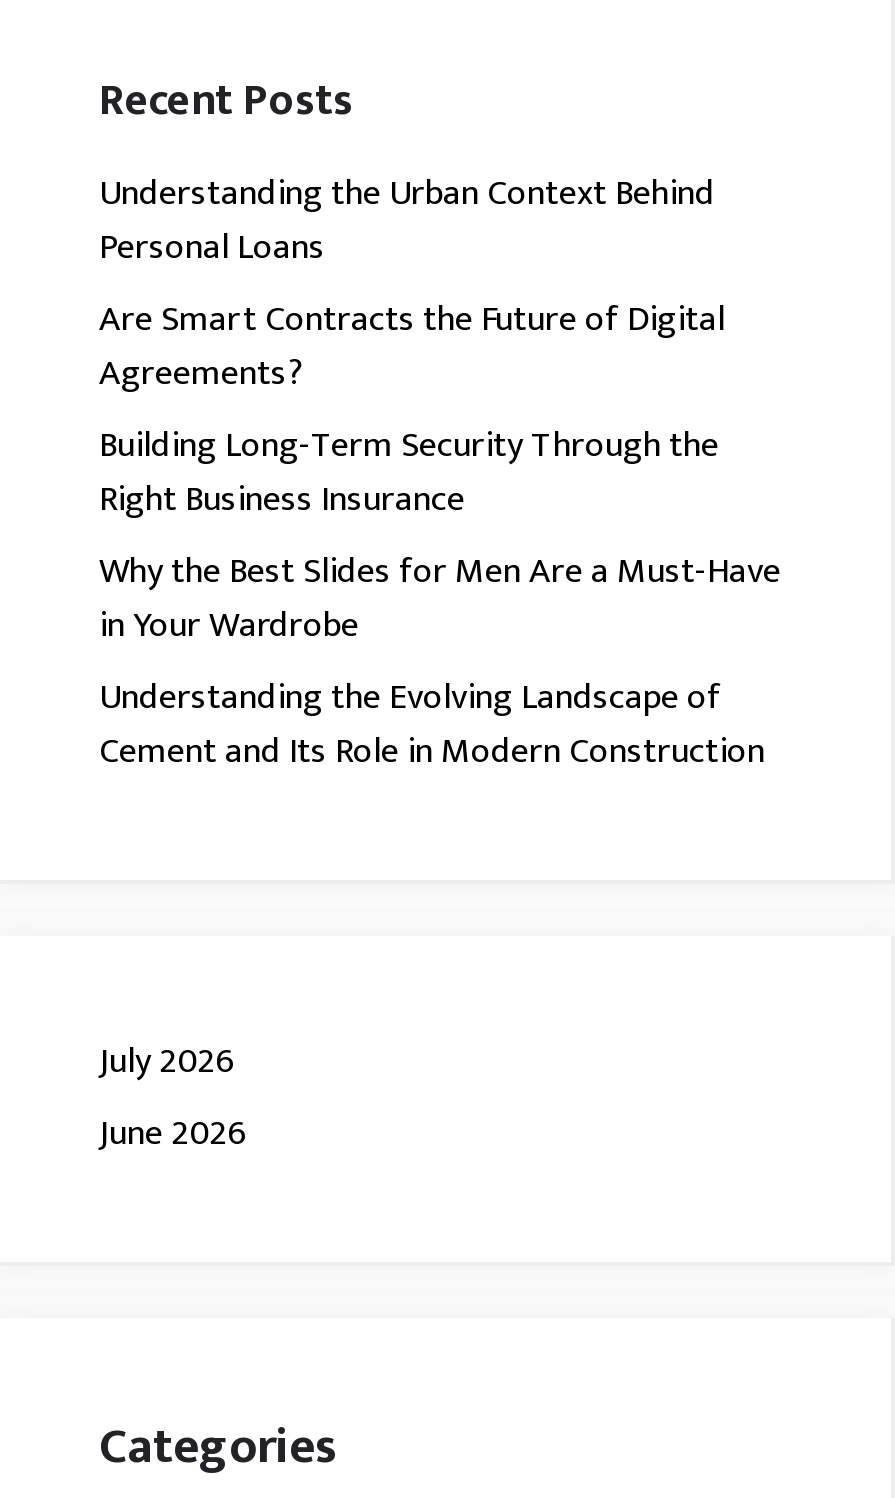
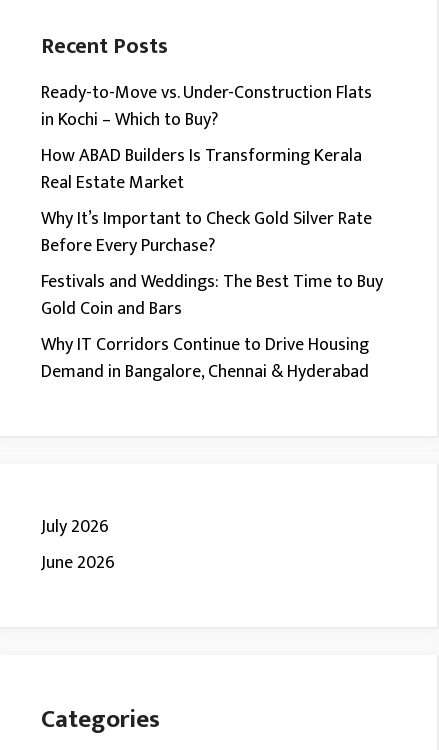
[99,164,781,782] Understanding the Urban Context Behind | Personal Loans | Are Smart Contracts the Future of Digital | Agreements? | Building Long-Term Security Through the | Right Business Insurance | Why the Best Slides for Men Are a Must-Have | in Your Wardrobe | Understanding the Evolving Landscape of | Cement and Its Role in Modern Construction -> [41,78,383,387] Ready-to-Move vs. Under-Construction Flats | in Kochi – Which to Buy? | How ABAD Builders Is Transforming Kerala | Real Estate Market | Why It’s Important to Check Gold Silver Rate | Before Every Purchase? | Festivals and Weddings: The Best Time to Buy | Gold Coin and Bars | Why IT Corridors Continue to Drive Housing | Demand in Bangalore, Chennai & Hyderabad

